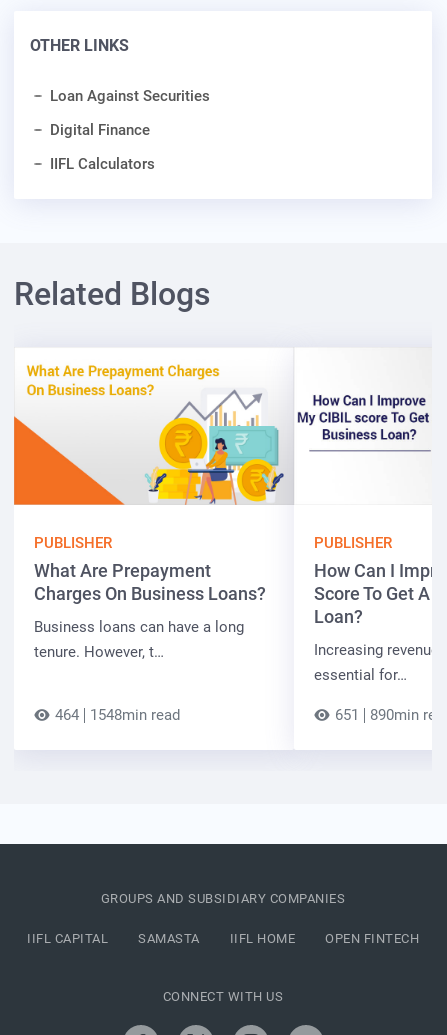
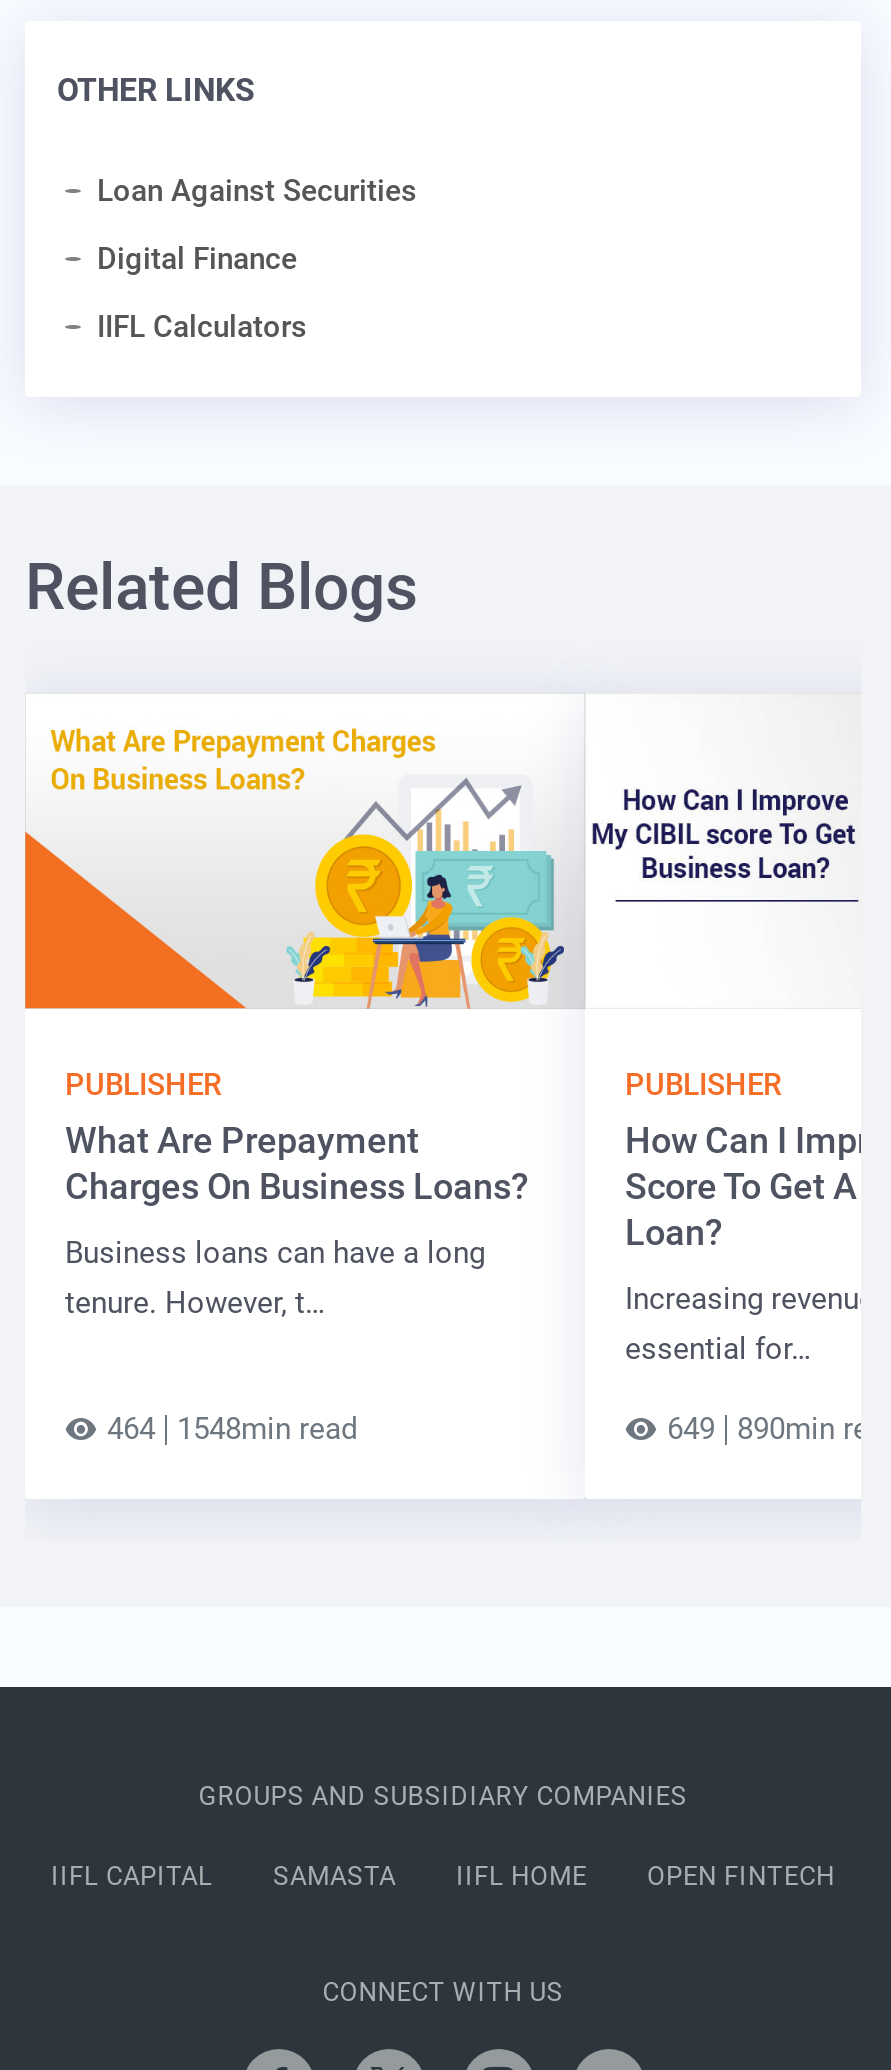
[335,706,359,724] 651 -> [667,1412,715,1448] 649

